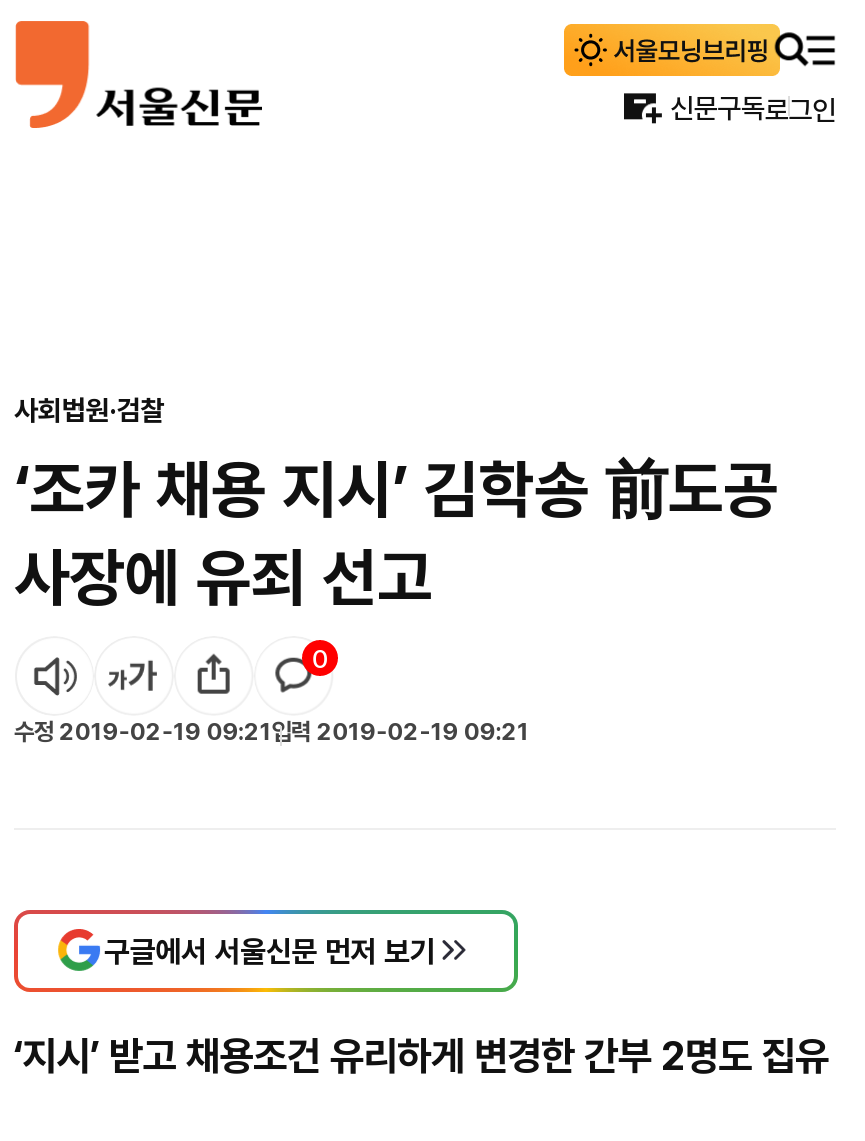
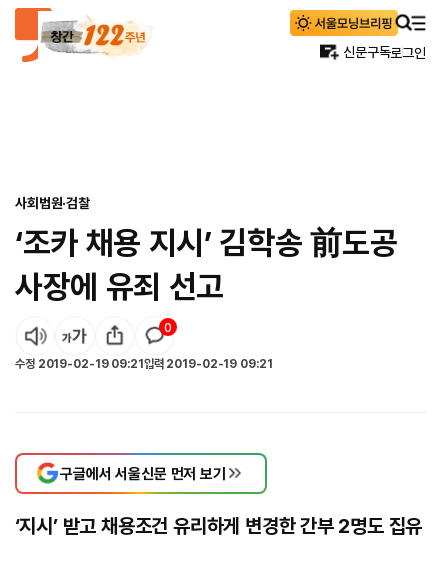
[20,20,276,128] [image] -> [37,11,147,61] [image]

